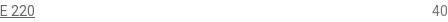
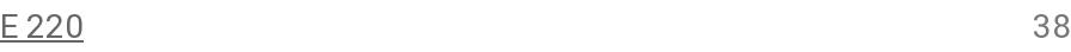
[432,3,448,19] 40 -> [1033,7,1071,45] 38

